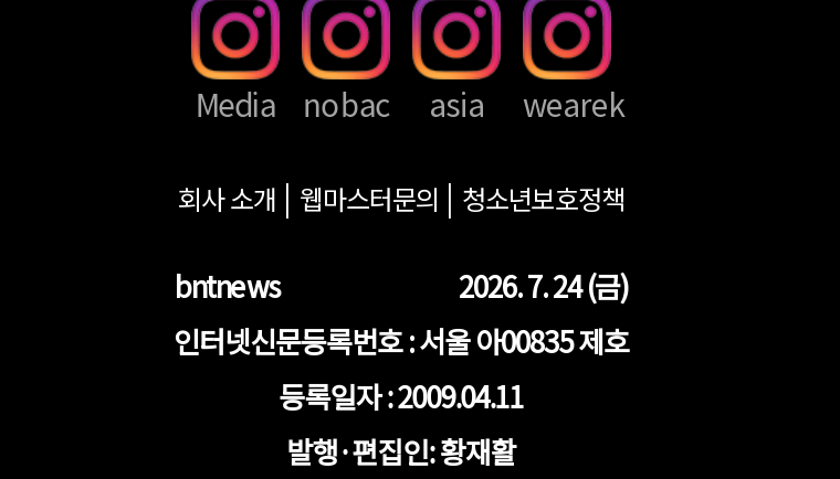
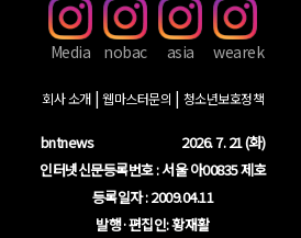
[459,264,628,306] 2026. 7. 24 (금) -> [181,131,265,152] 2026. 7. 21 (화)

